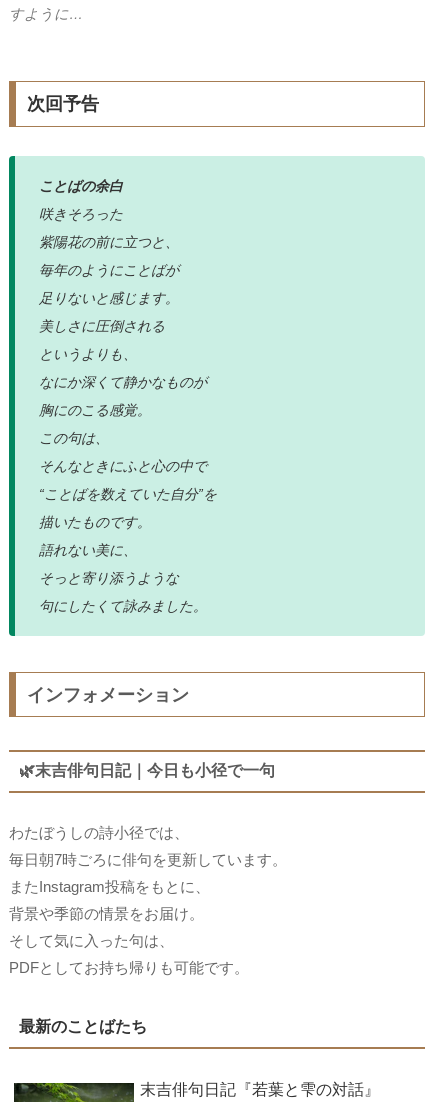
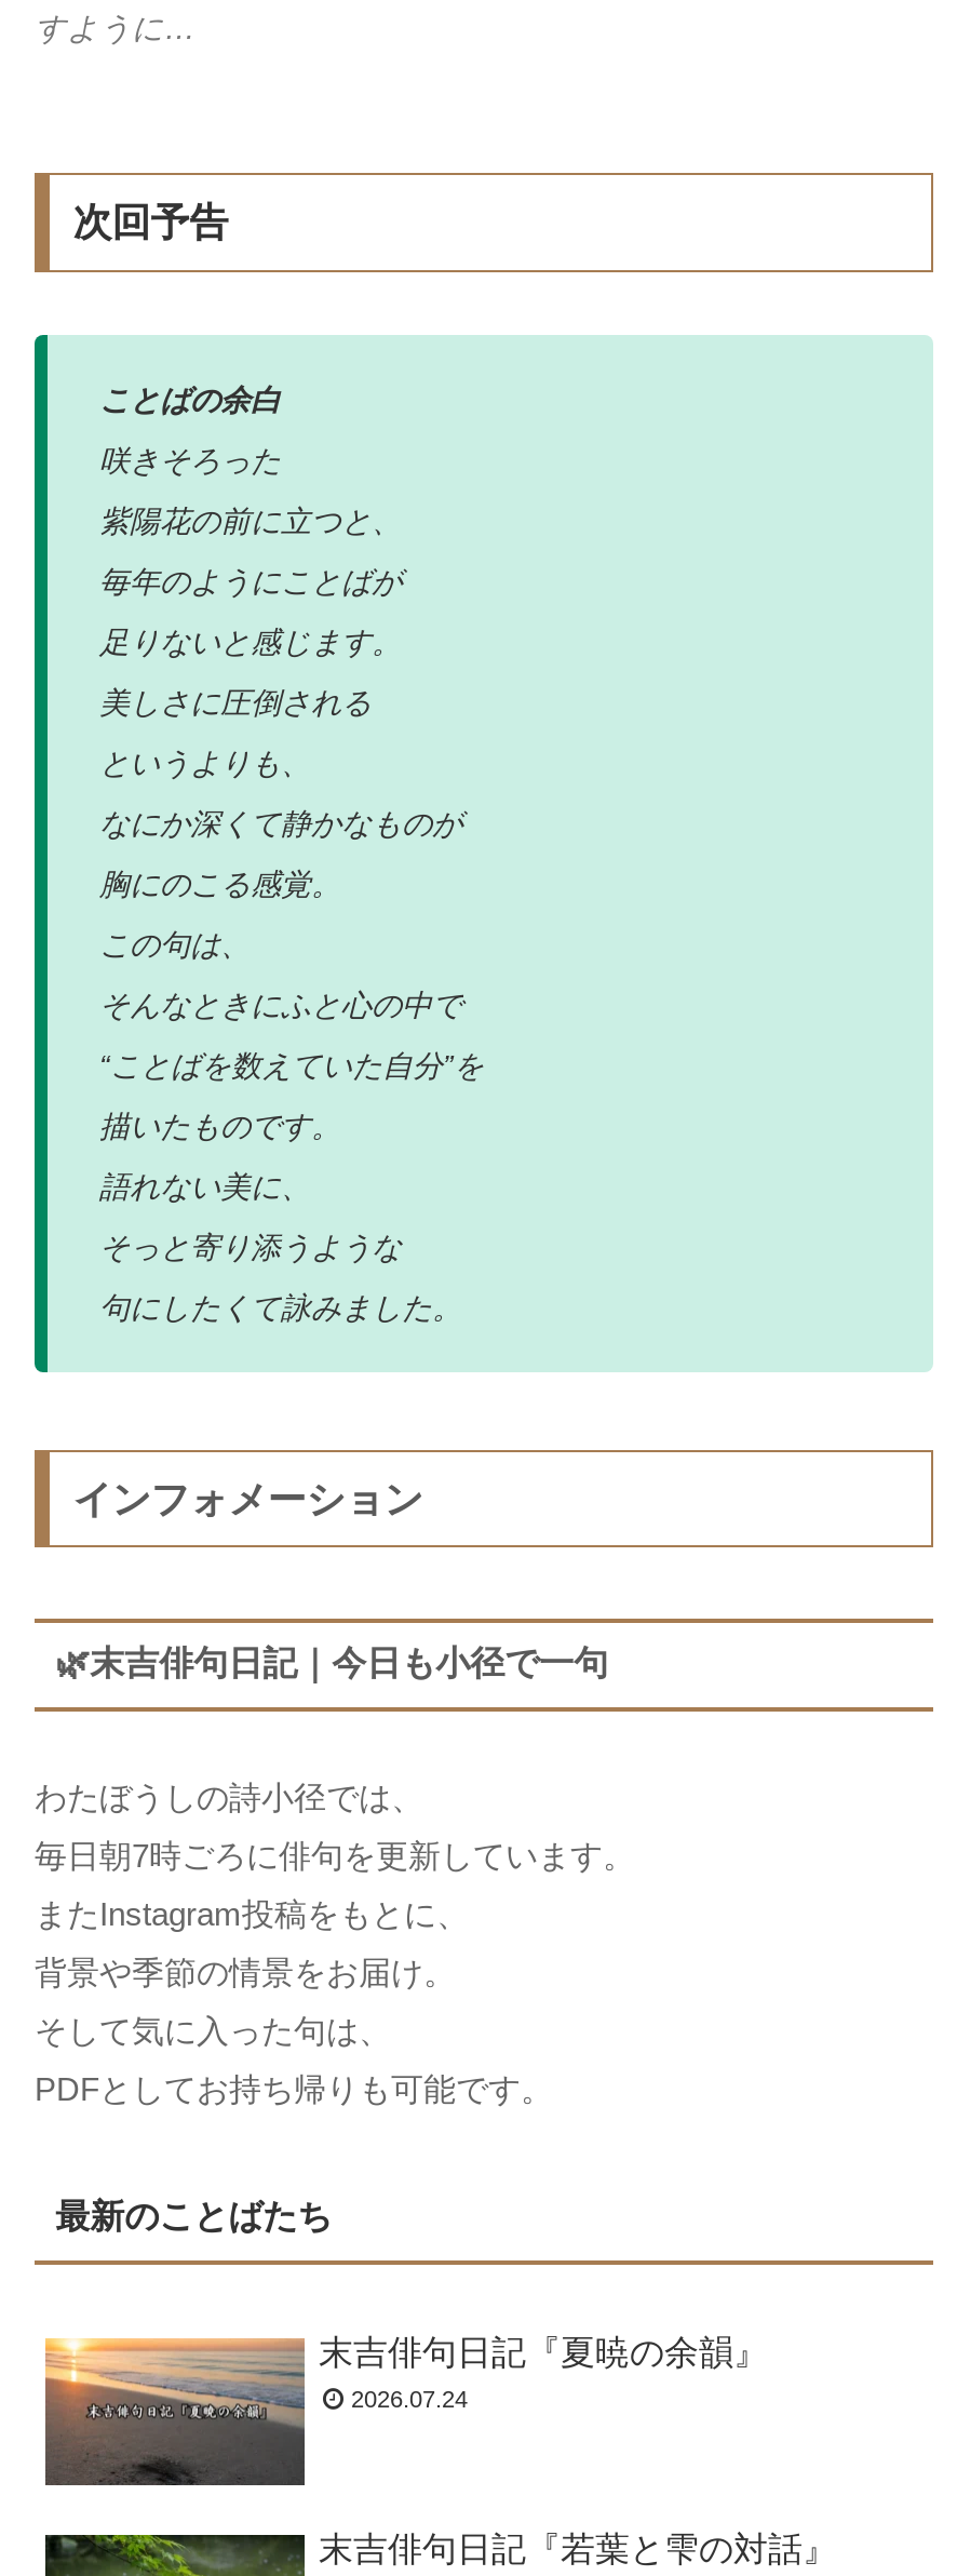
none -> [43,2334,768,2487] [image] | 末吉俳句日記『夏暁の余韻』 | 2026.07.24

